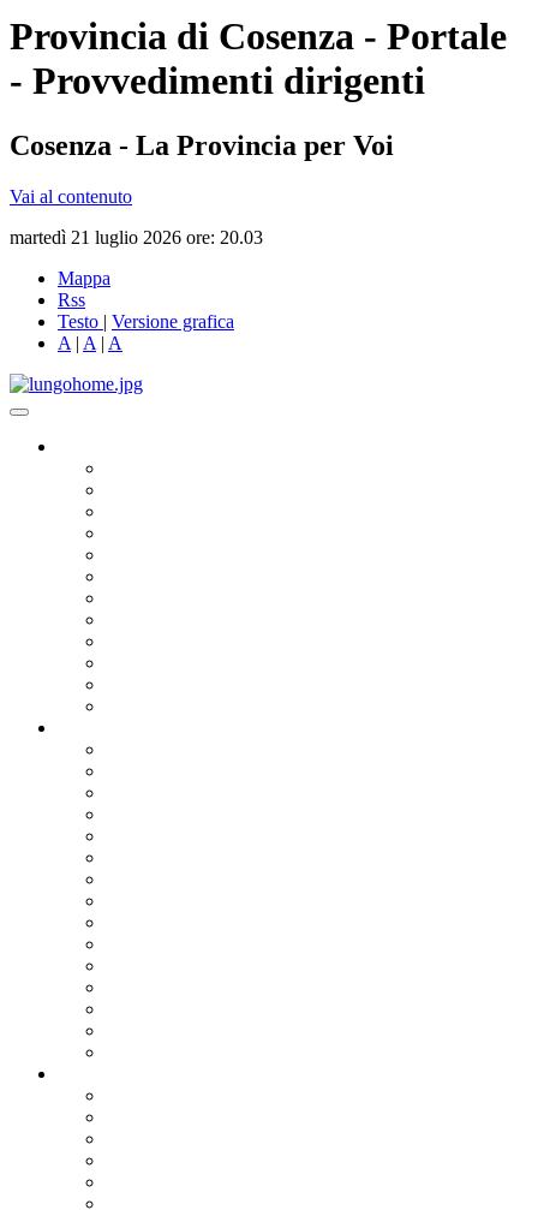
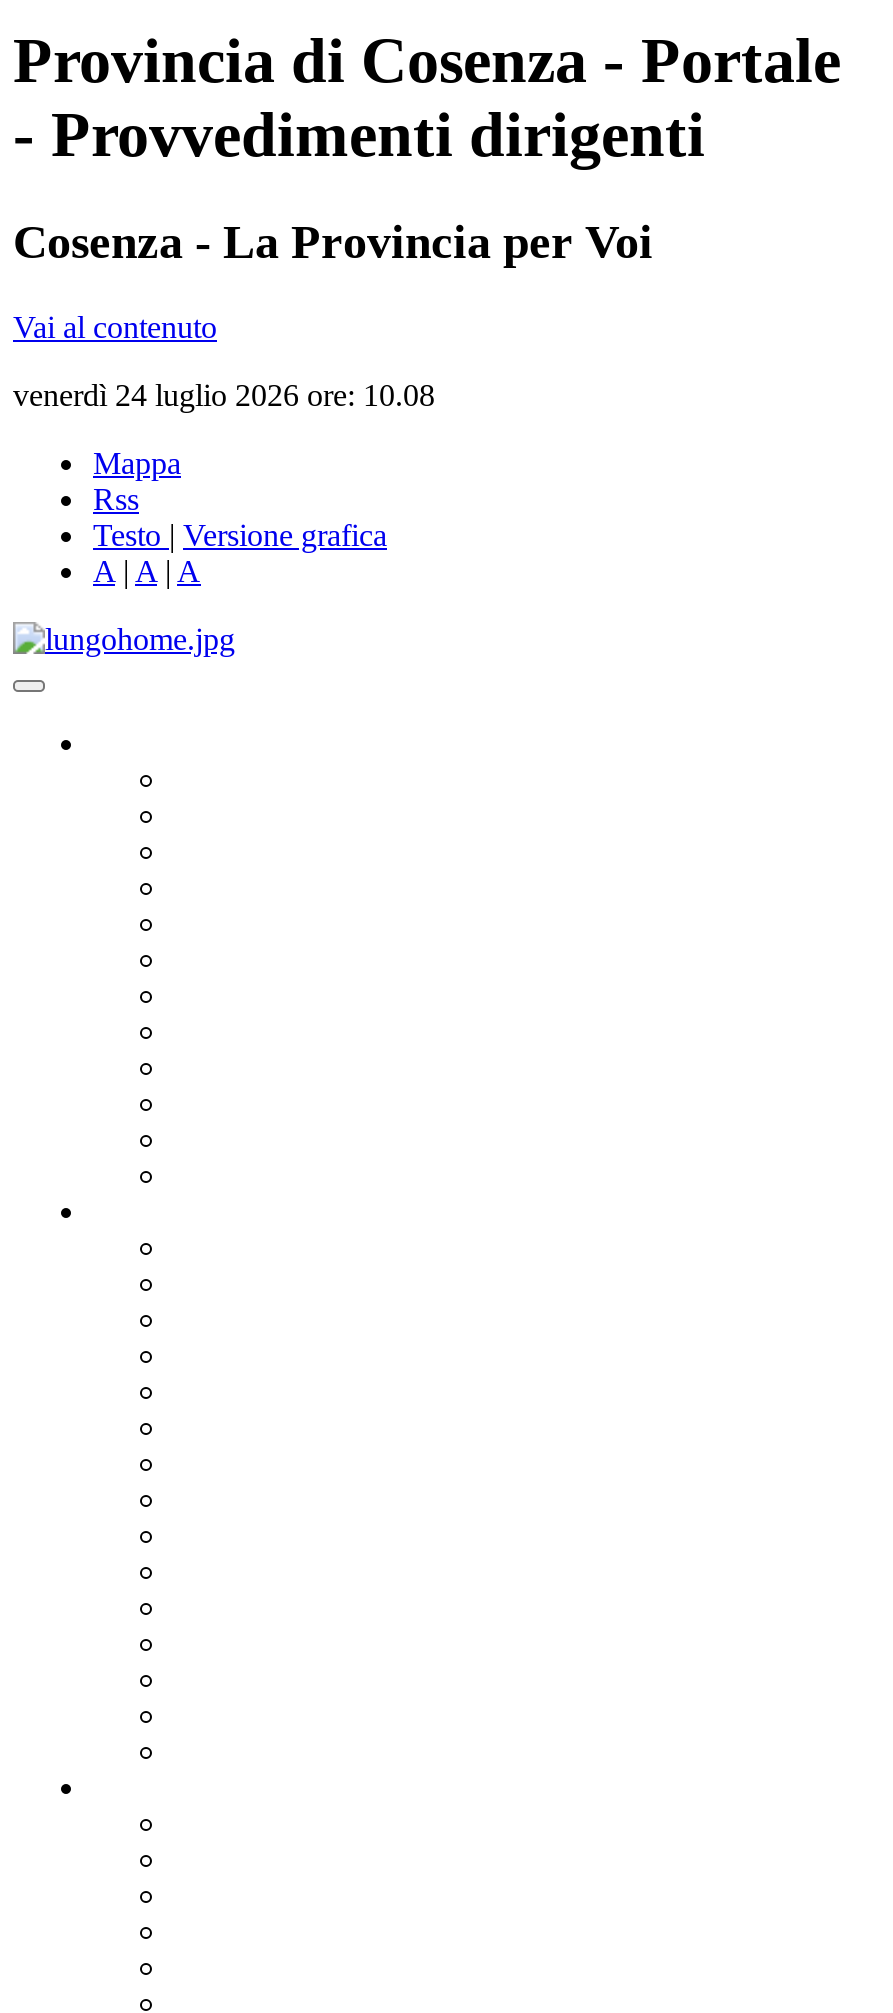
[10,227,263,247] martedì 21 luglio 2026 ore: 20.03 -> [13,378,435,412] venerdì 24 luglio 2026 ore: 10.08

